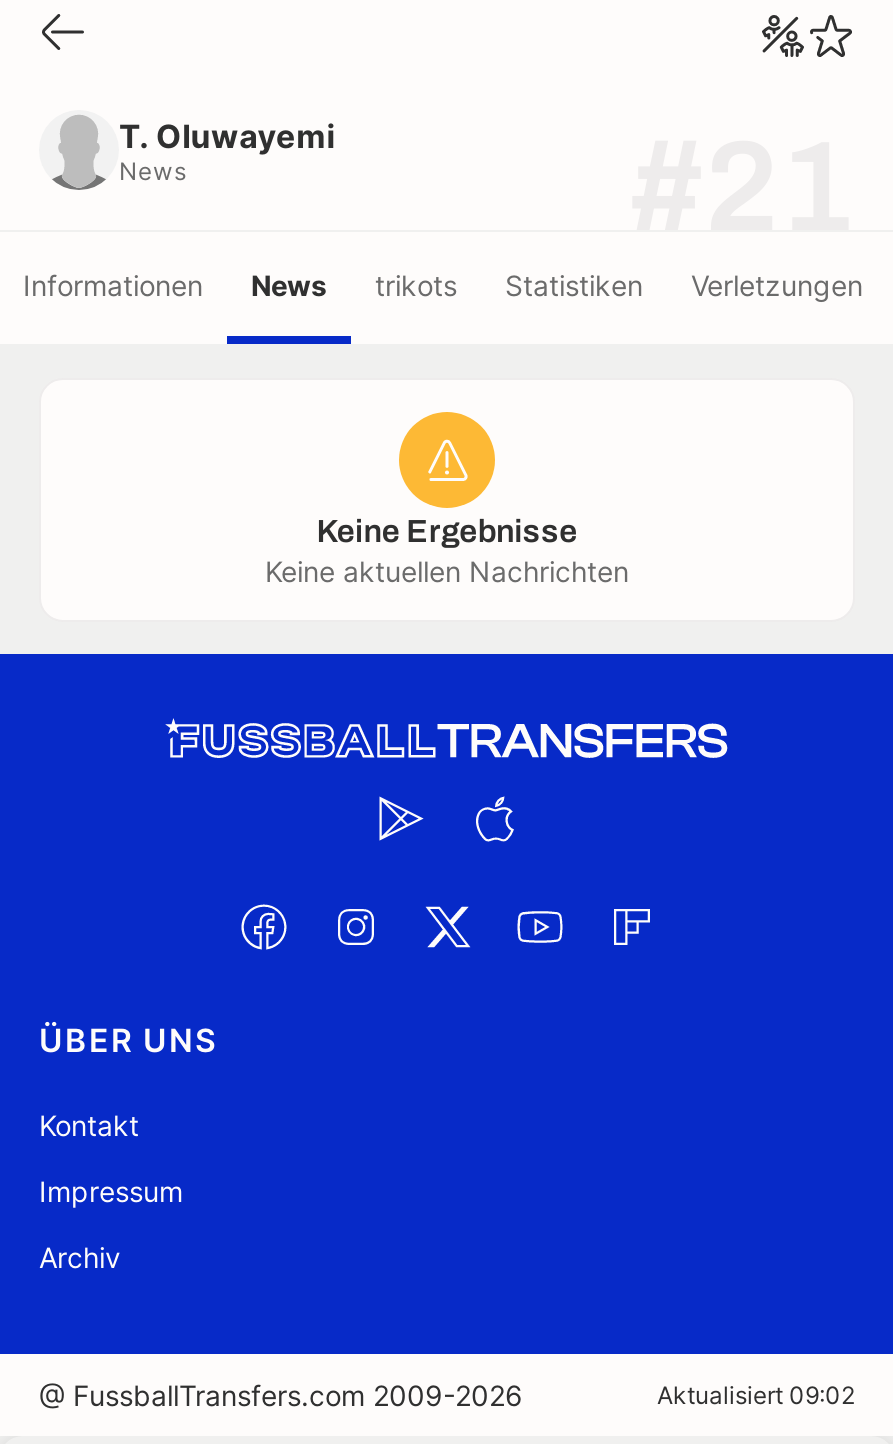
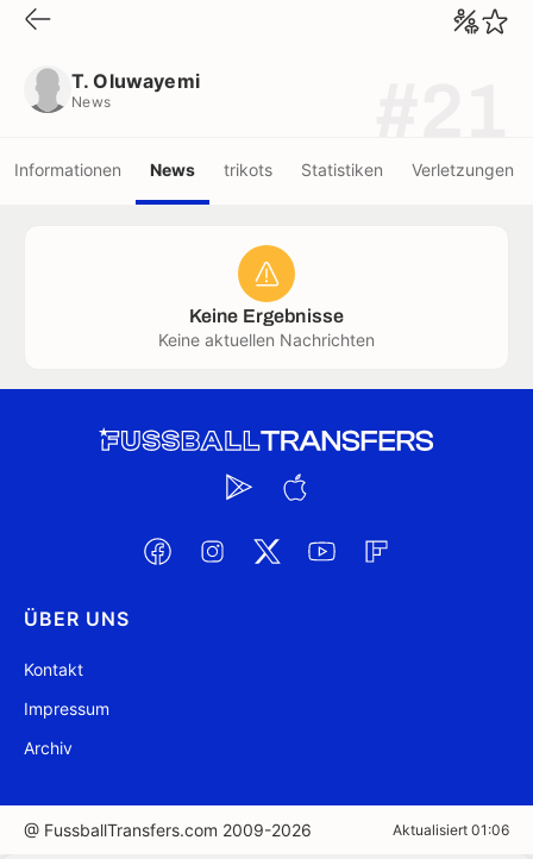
[657,1380,855,1410] Aktualisiert 09:02 -> [393,821,509,839] Aktualisiert 01:06

